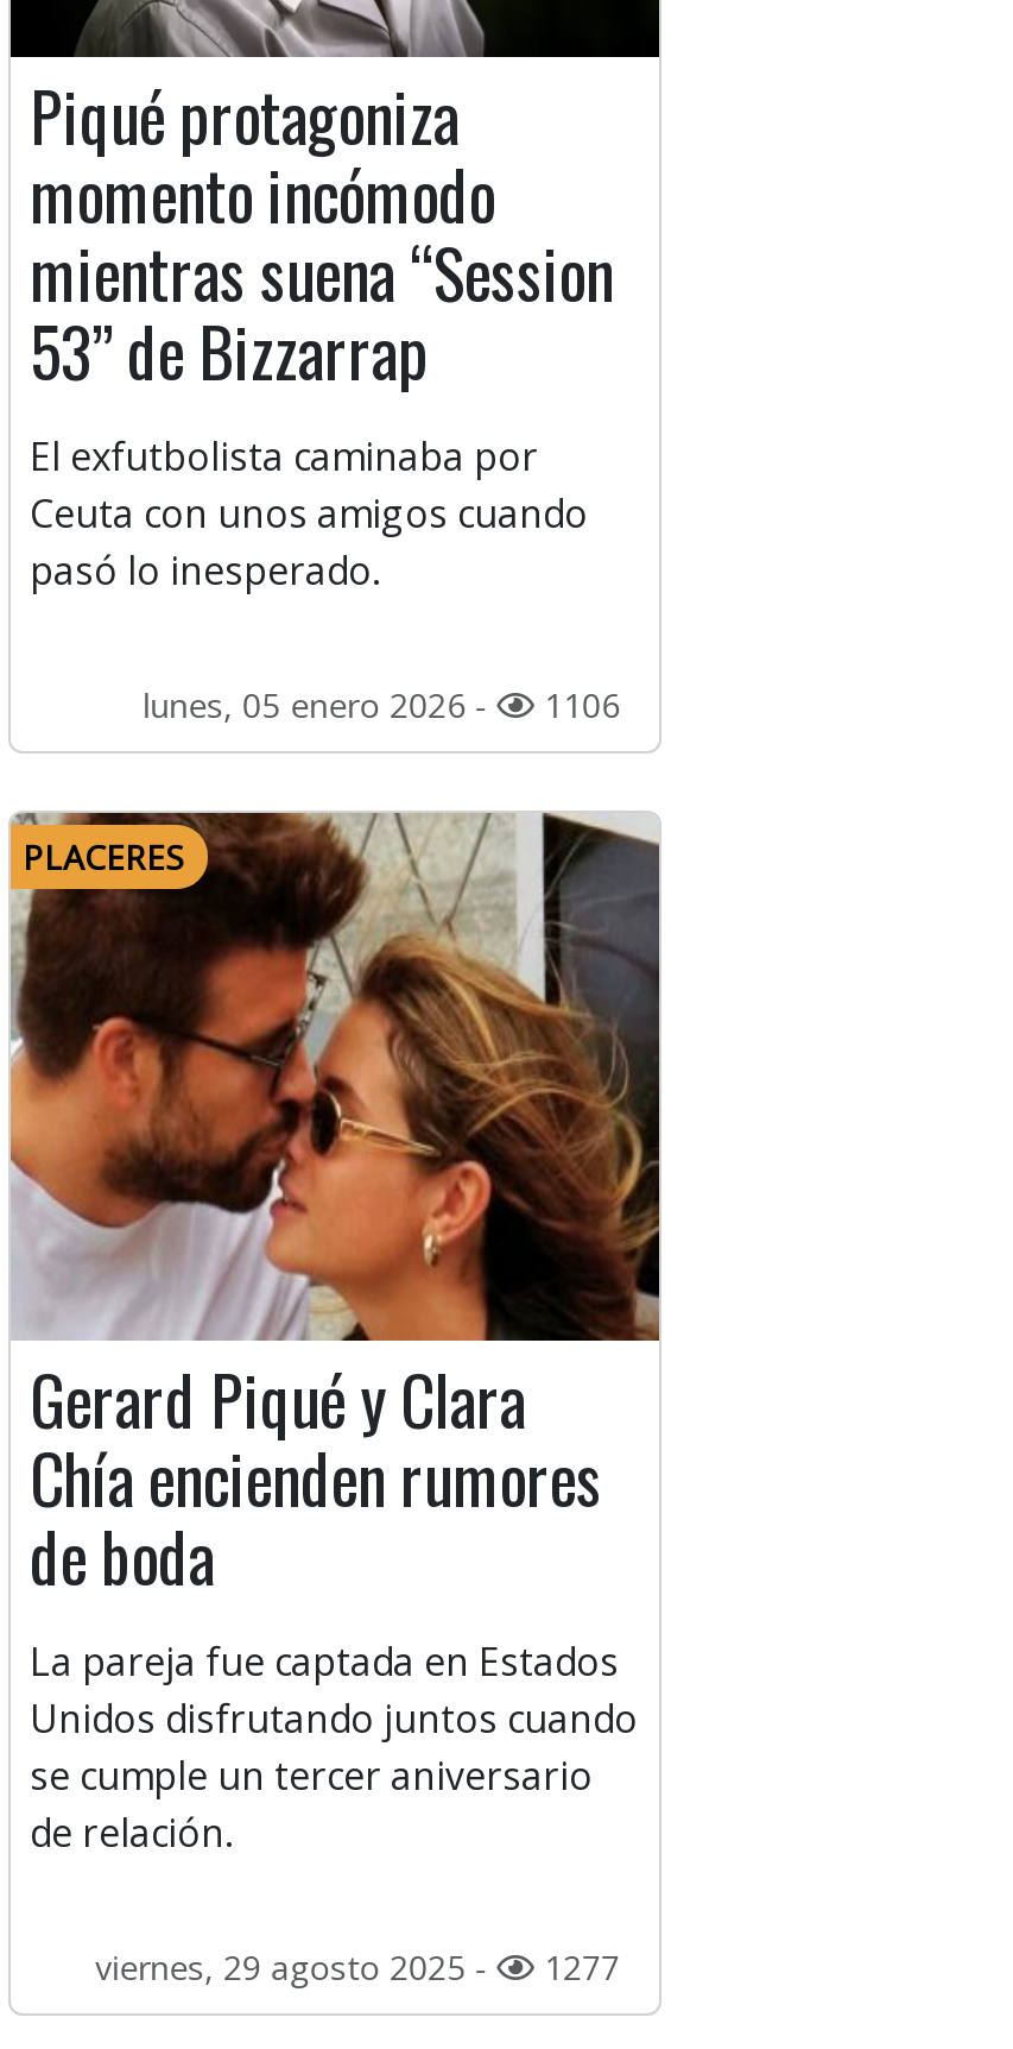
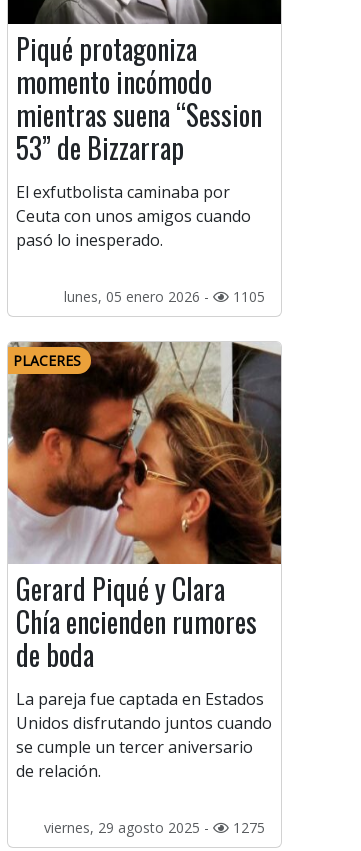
[143,682,620,727] lunes, 05 enero 2026 - 1106 -> [64,287,265,306] lunes, 05 enero 2026 - 1105
[95,1944,620,1990] viernes, 29 agosto 2025 - 1277 -> [44,818,265,837] viernes, 29 agosto 2025 - 1275

